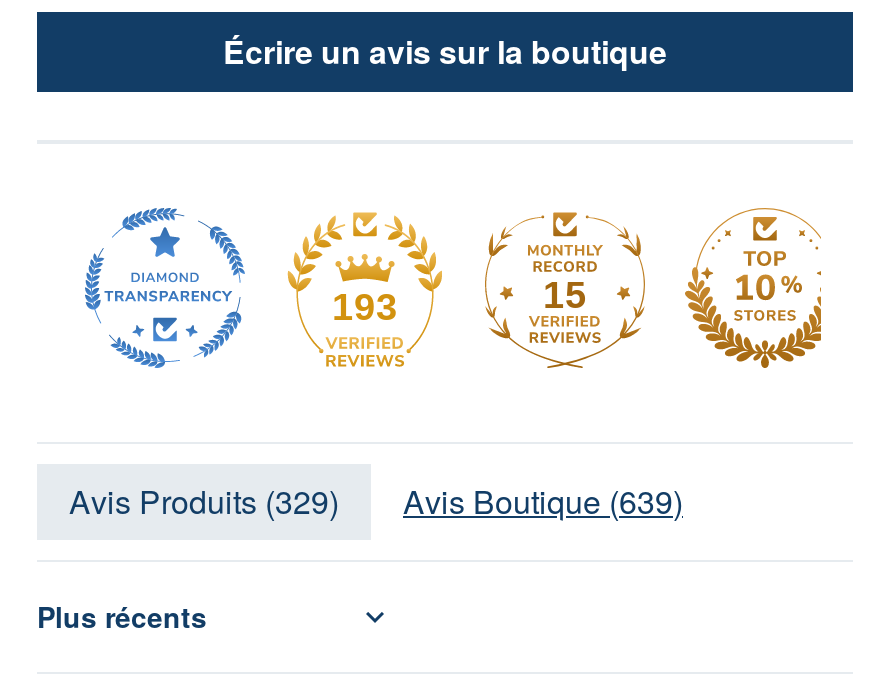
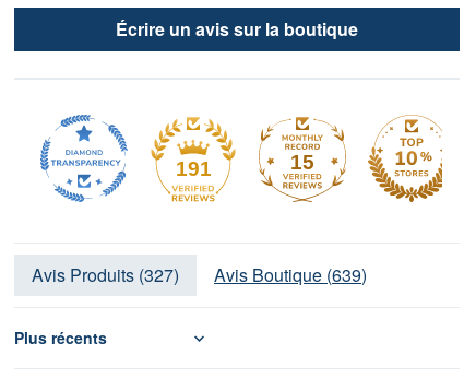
[332,286,398,328] 193 -> [175,157,211,180] 191
[69,478,339,524] Avis Produits (329) -> [32,262,179,287] Avis Produits (327)

